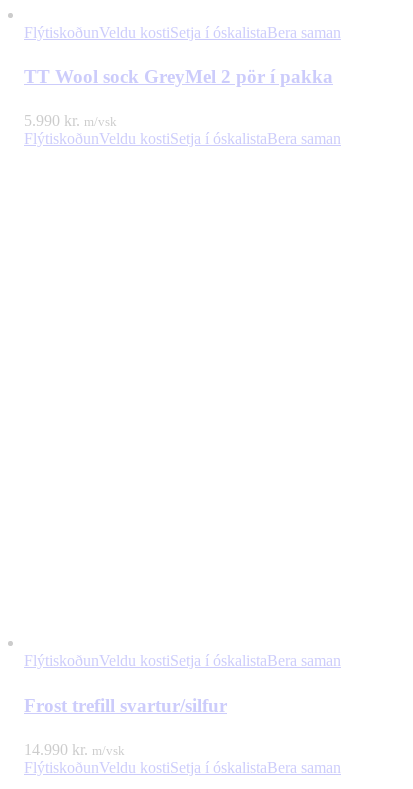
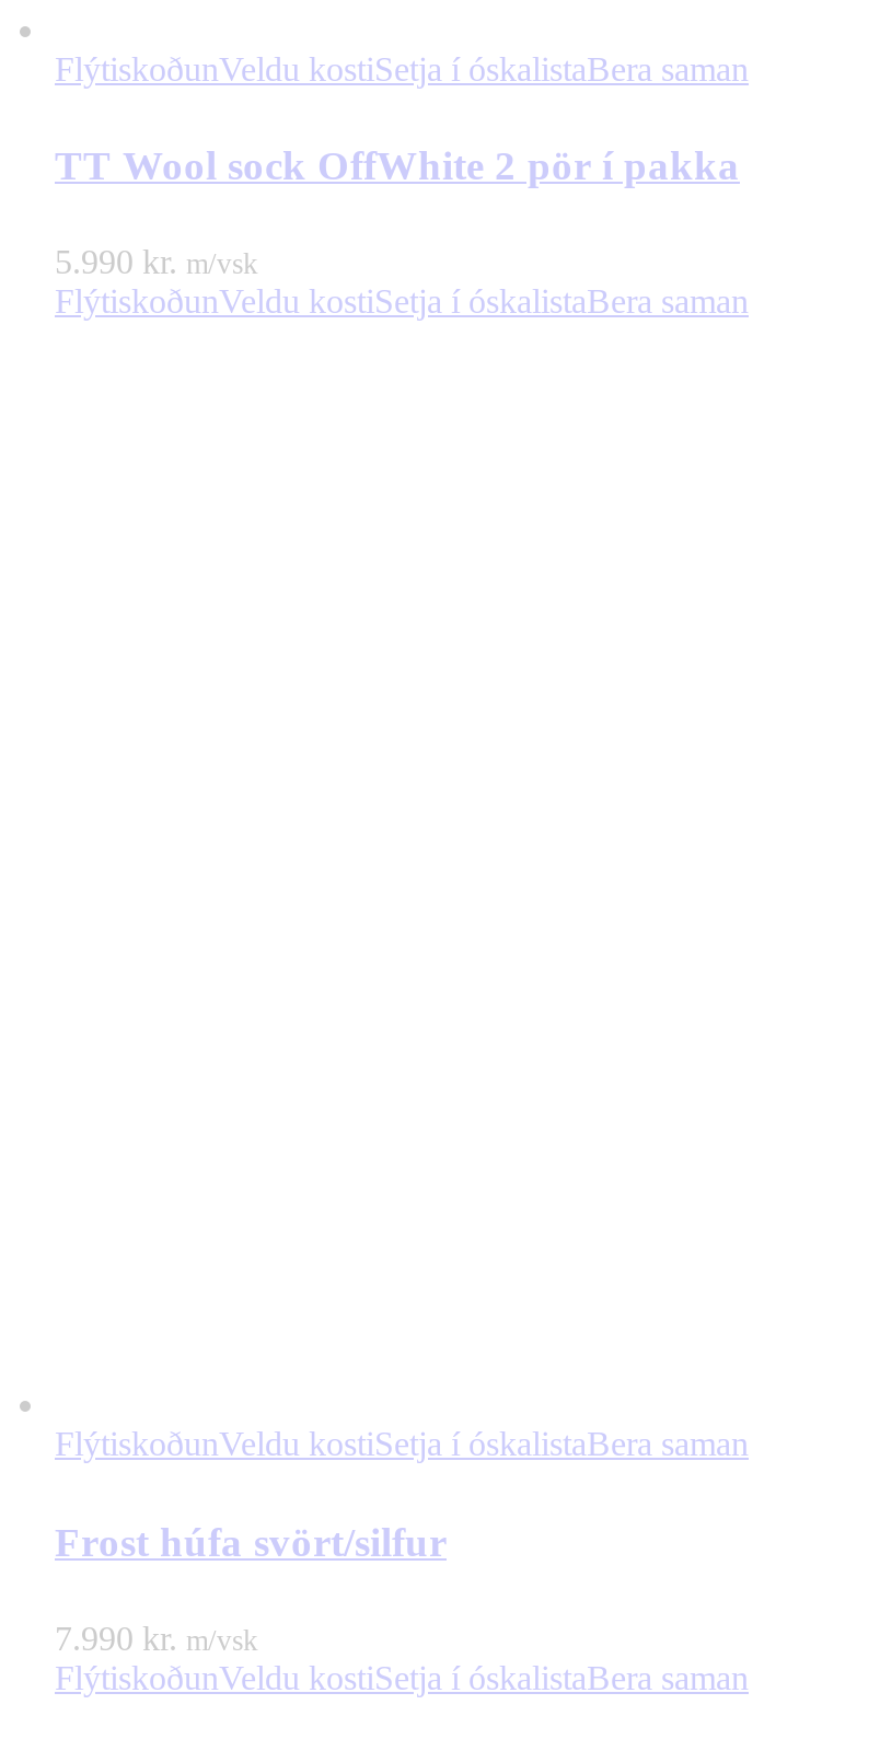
[24,66,333,87] TT Wool sock GreyMel 2 pör í pakka -> [55,143,740,189] TT Wool sock OffWhite 2 pör í pakka
[24,695,227,716] Frost trefill svartur/silfur -> [55,1519,447,1565] Frost húfa svört/silfur
[24,741,125,758] 14.990 kr. m/vsk -> [55,1619,258,1656] 7.990 kr. m/vsk

